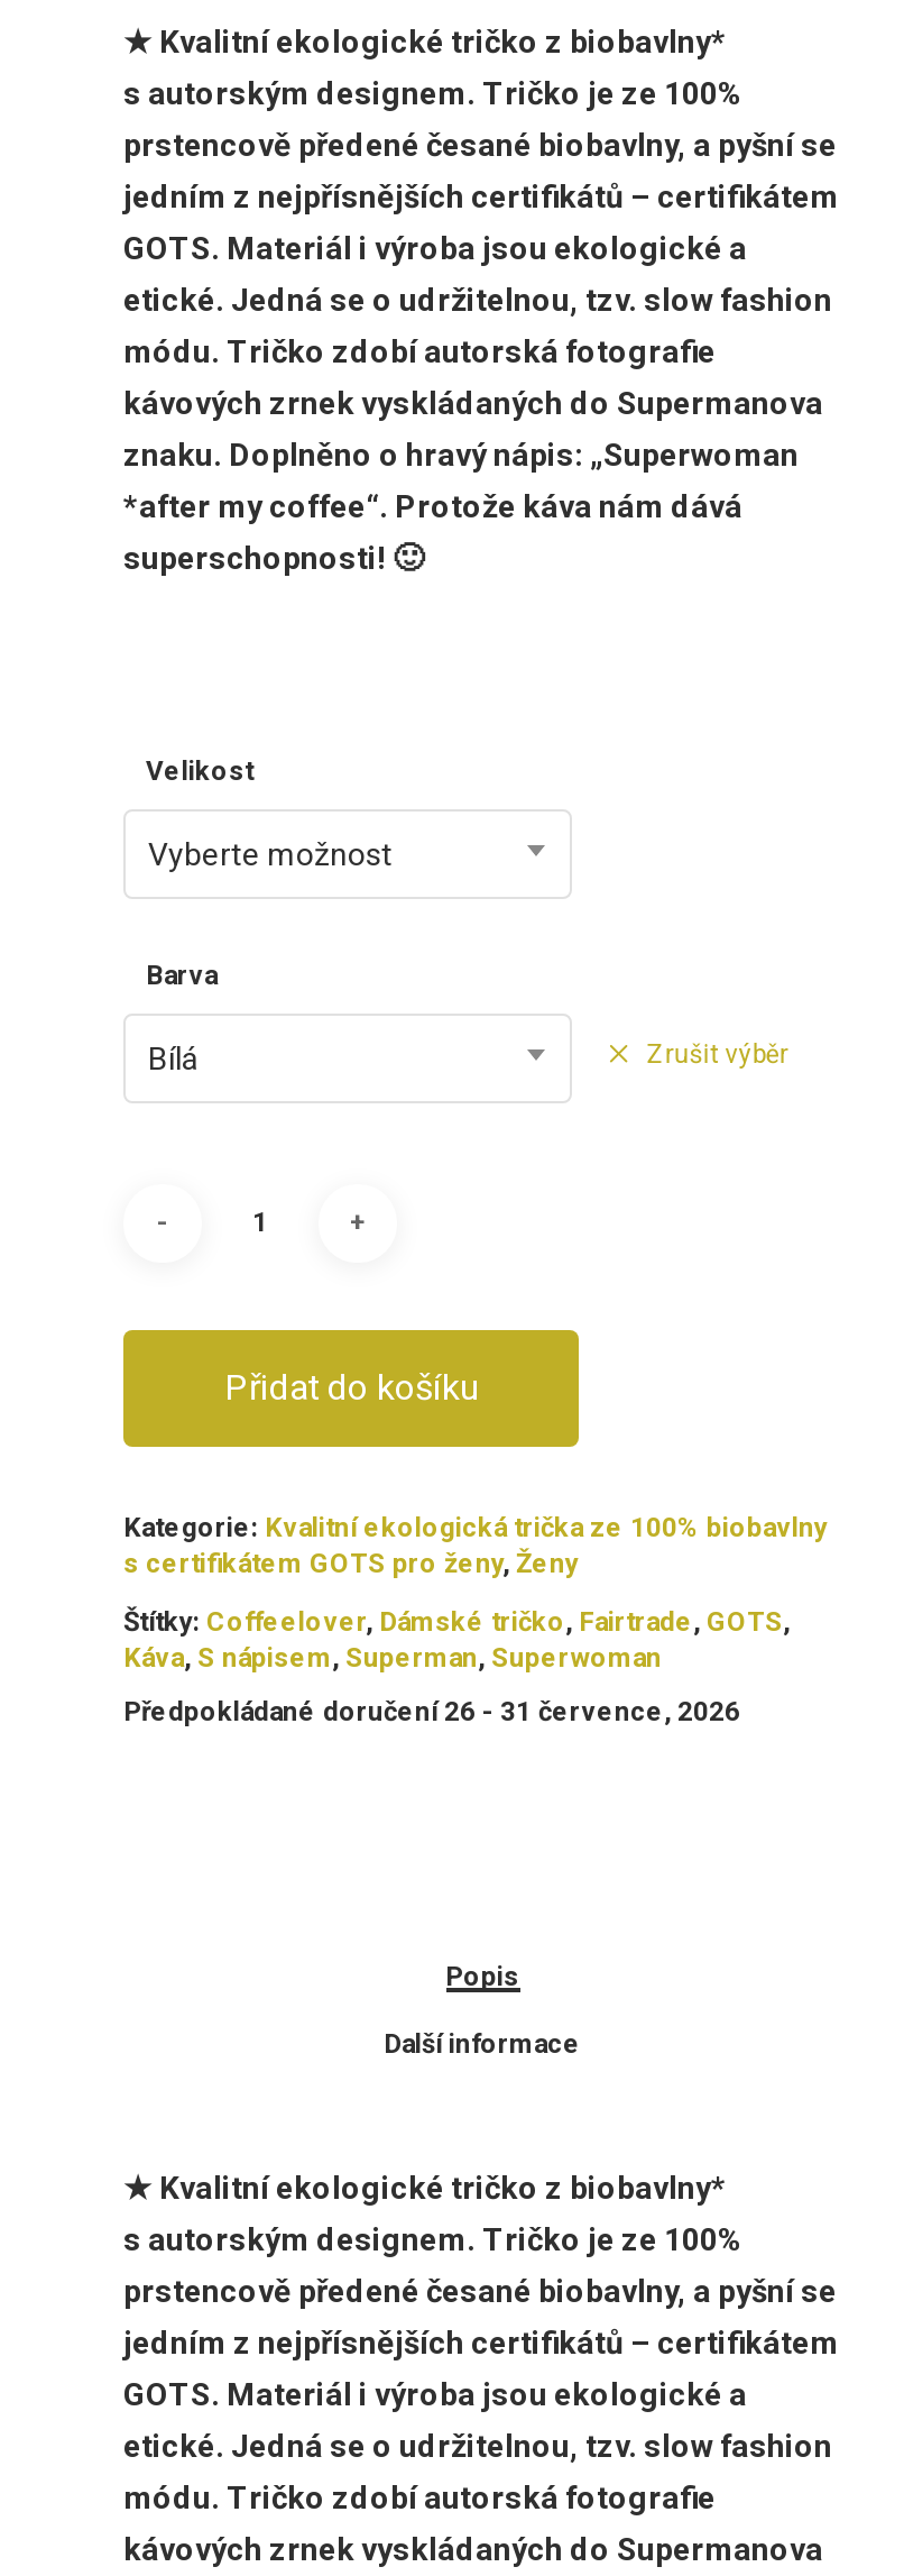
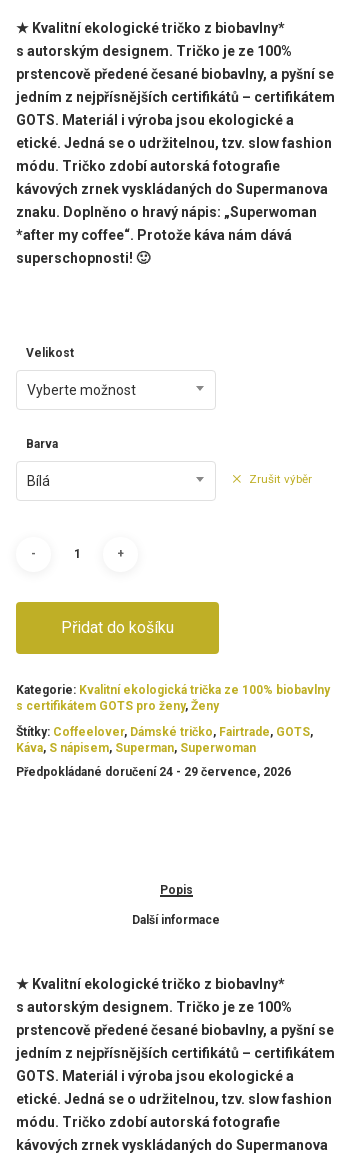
[123,1695,740,1726] Předpokládané doručení 26 - 31 července, 2026 -> [16,764,291,778] Předpokládané doručení 24 - 29 července, 2026

